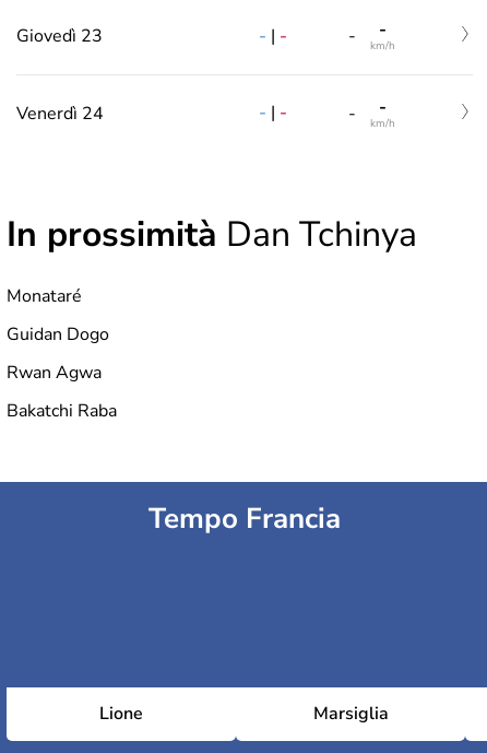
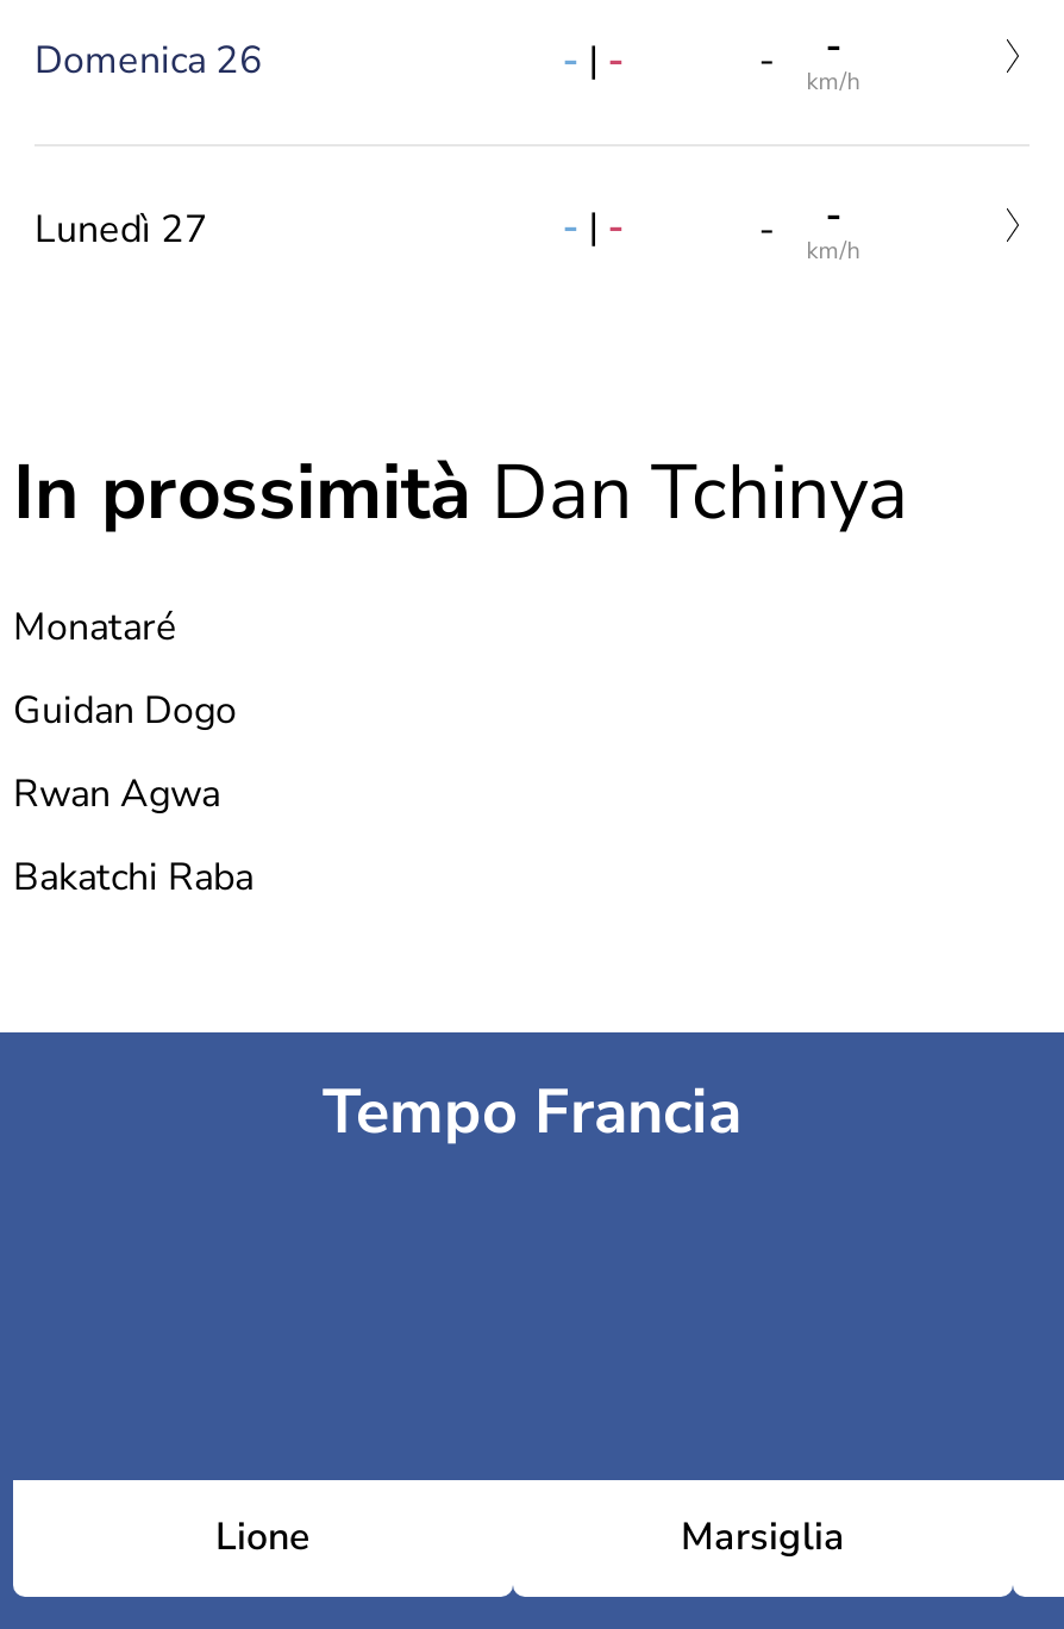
[16,24,103,48] Giovedì 23 -> [35,35,263,87] Domenica 26
[16,101,104,125] Venerdì 24 -> [35,203,208,256] Lunedì 27

